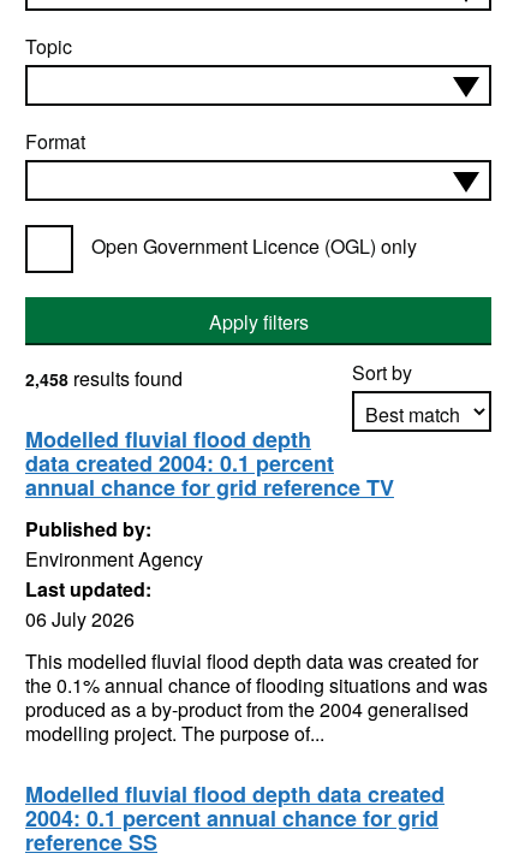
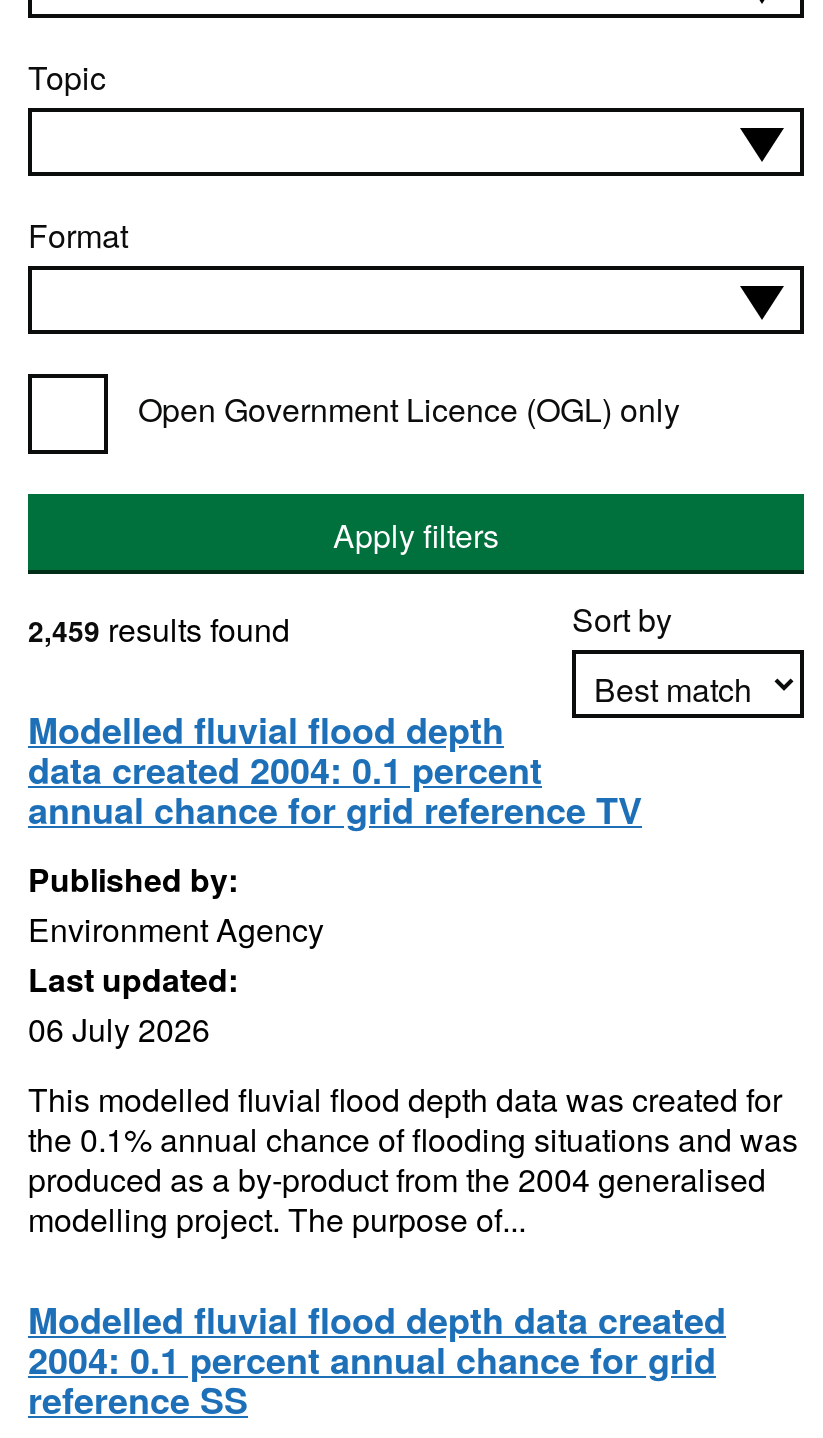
[25,365,183,392] 2,458 results found -> [28,606,290,652] 2,459 results found

